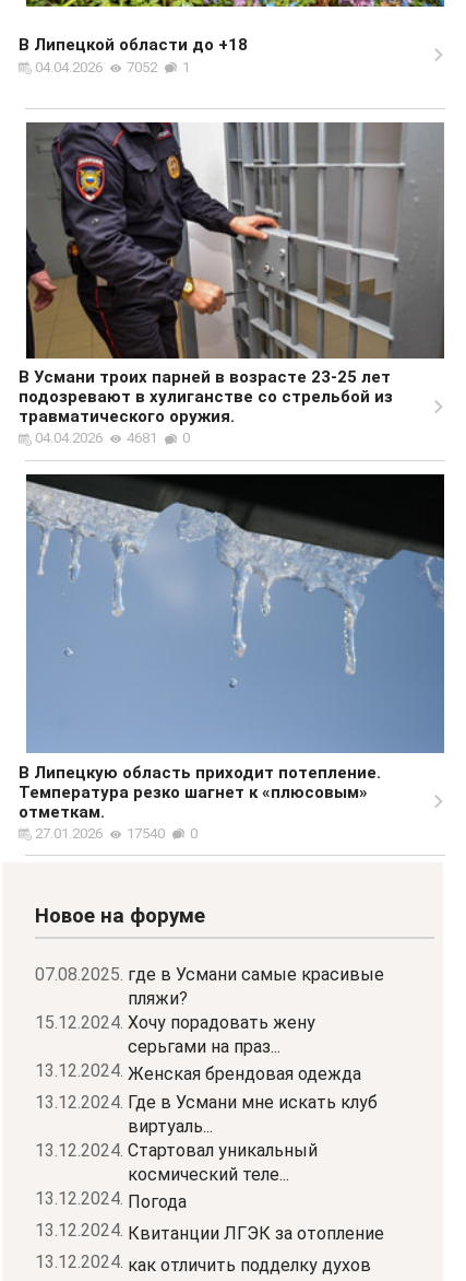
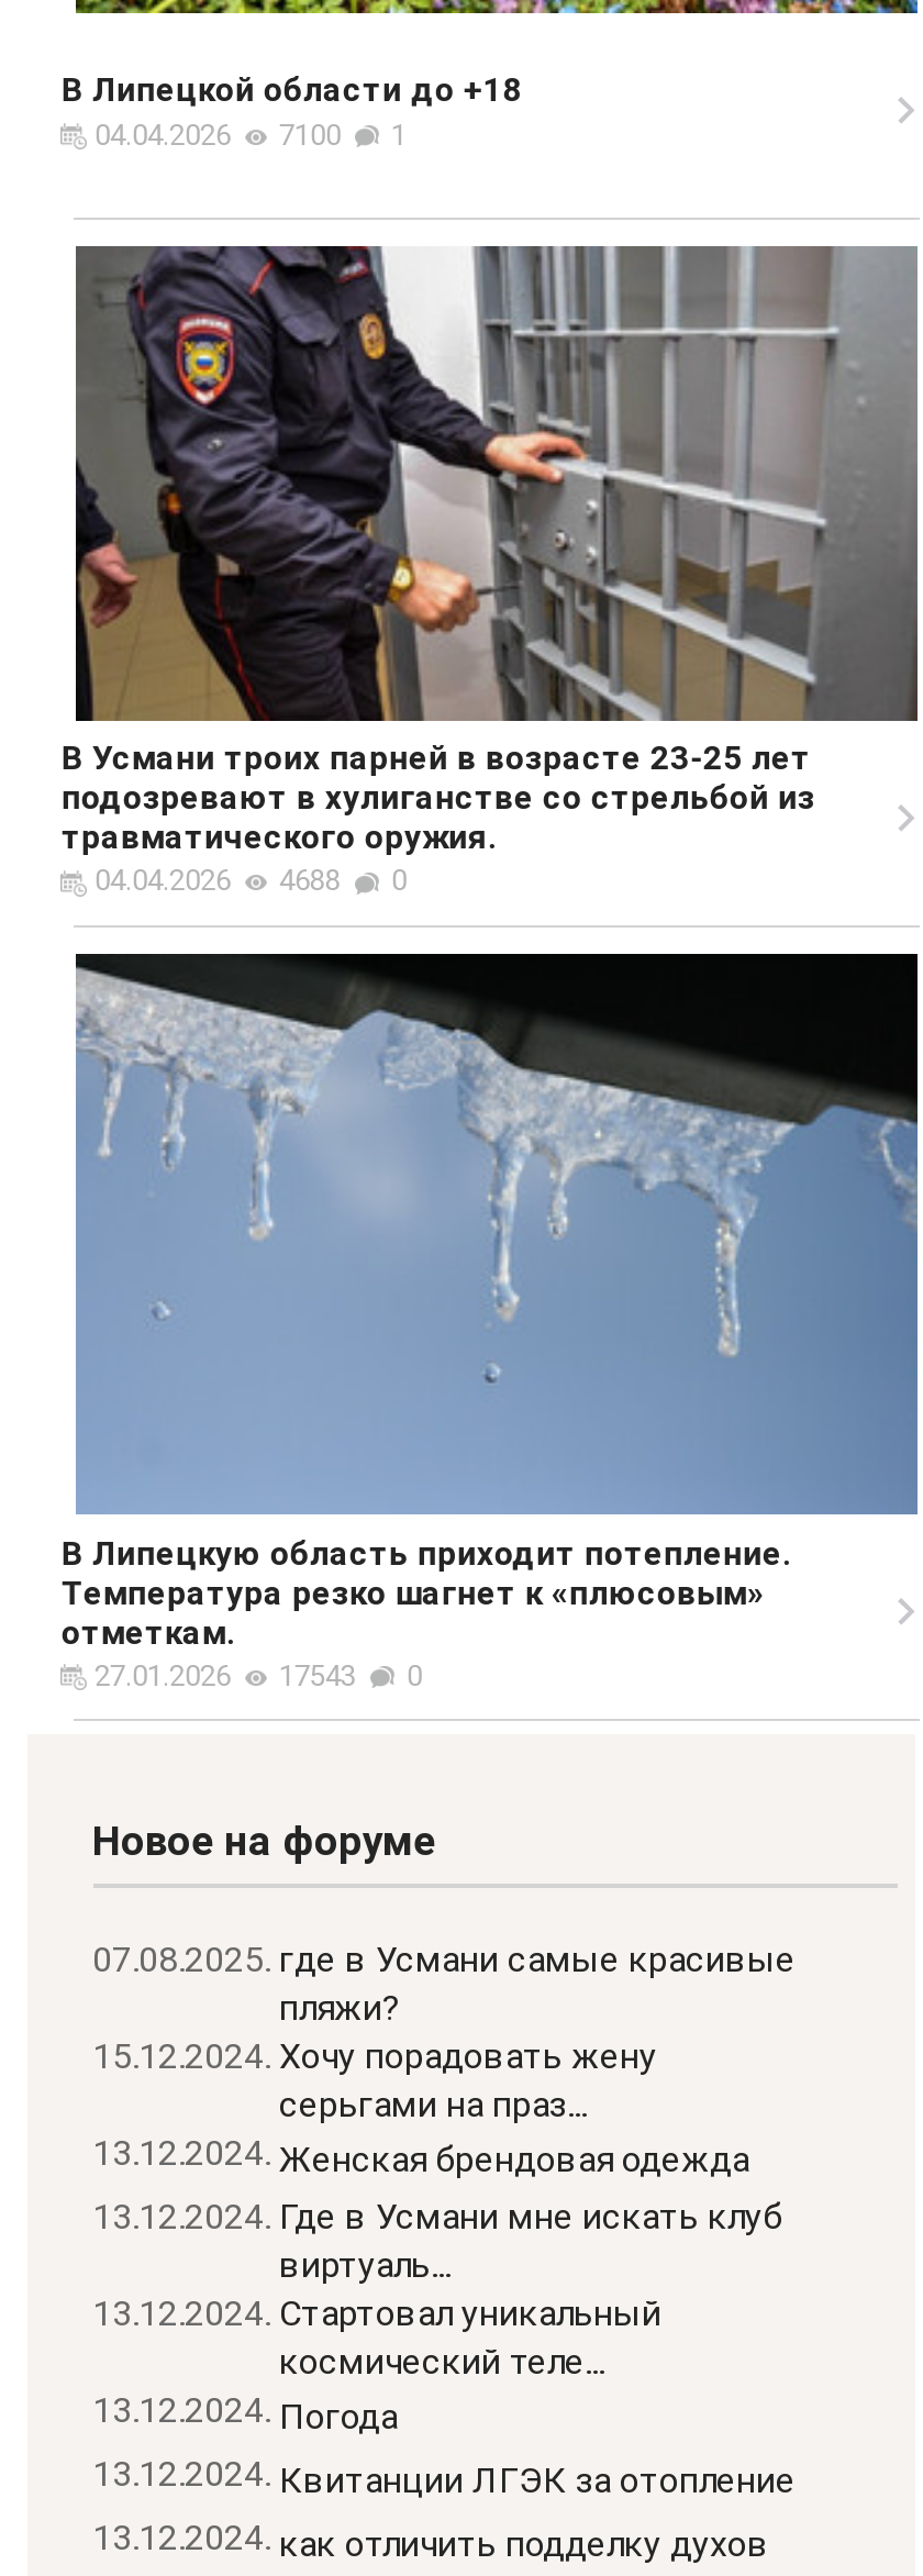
[35,59,190,75] 04.04.2026 7052 1 -> [94,118,406,151] 04.04.2026 7100 1
[35,430,190,446] 04.04.2026 4681 0 -> [94,865,406,898] 04.04.2026 4688 0
[35,825,198,841] 27.01.2026 17540 0 -> [94,1659,422,1692] 27.01.2026 17543 0

